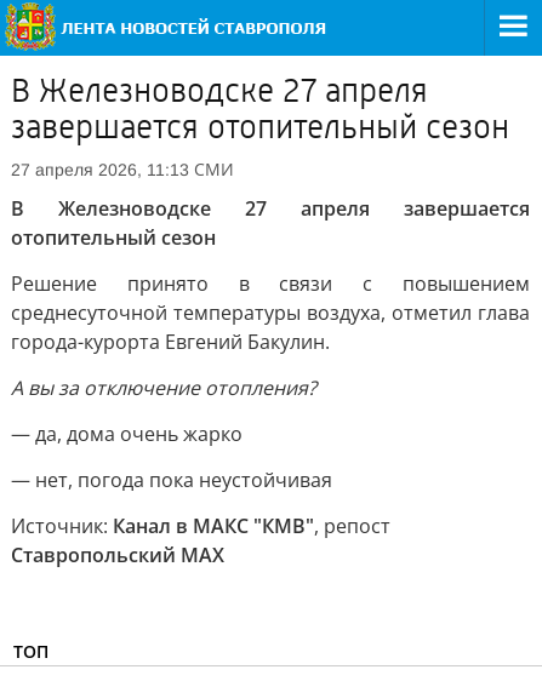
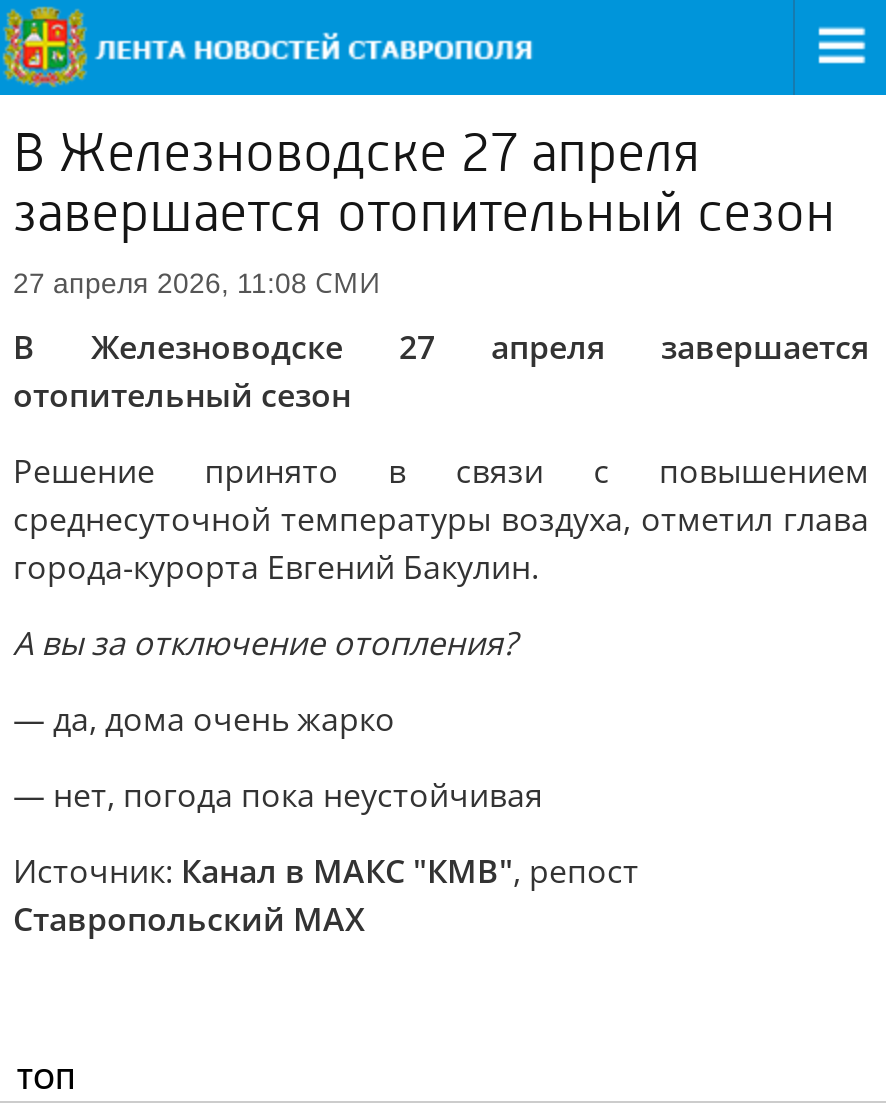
[11,158,234,181] 27 апреля 2026, 11:13 СМИ -> [13,263,381,301] 27 апреля 2026, 11:08 СМИ

